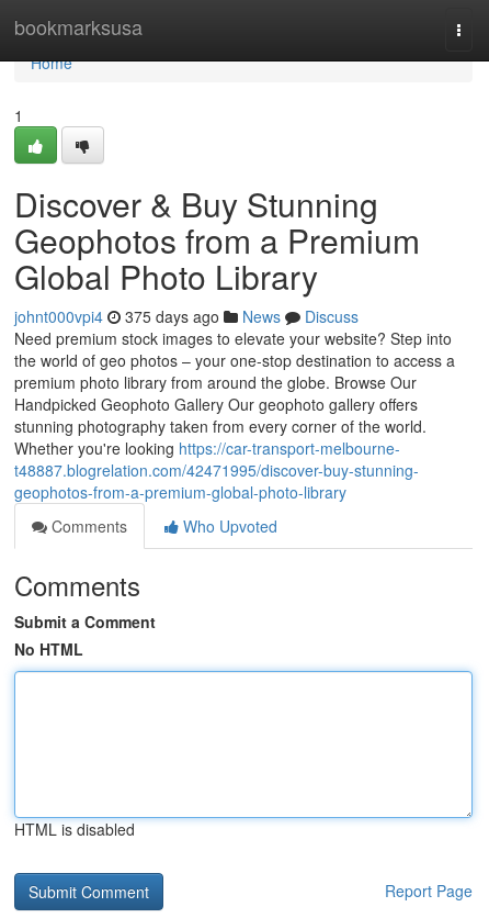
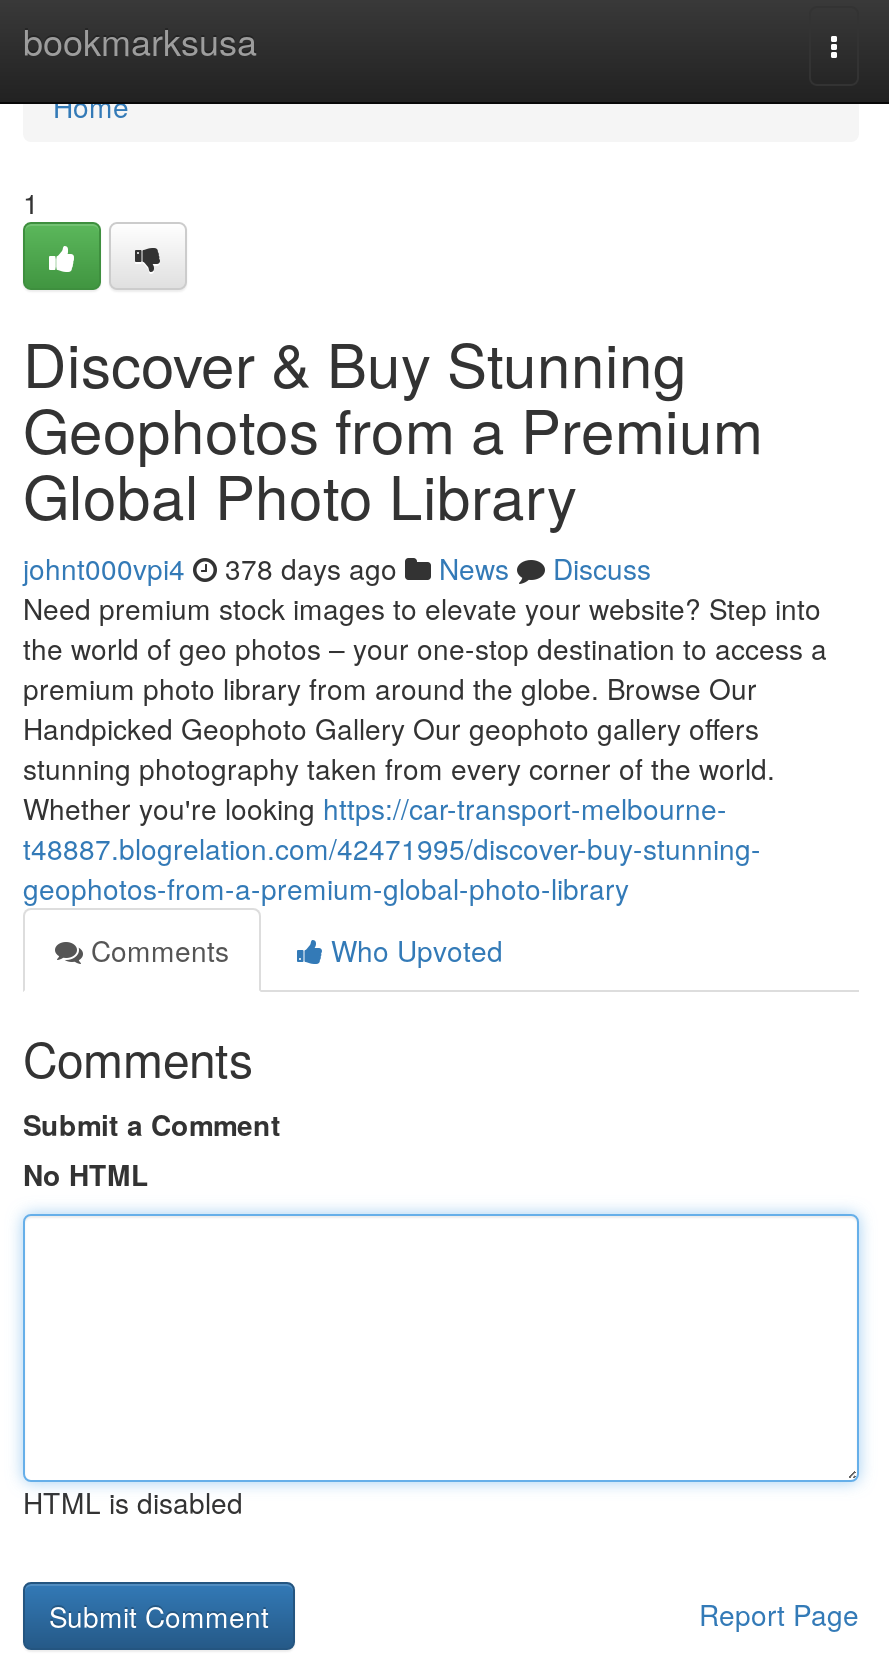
[14,305,359,327] johnt000vpi4 375 days ago News Discuss -> [23,548,651,588] johnt000vpi4 378 days ago News Discuss

